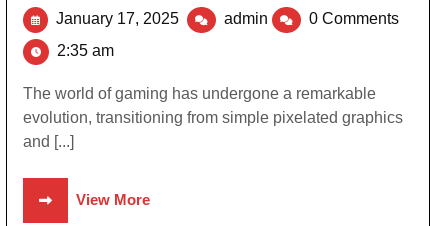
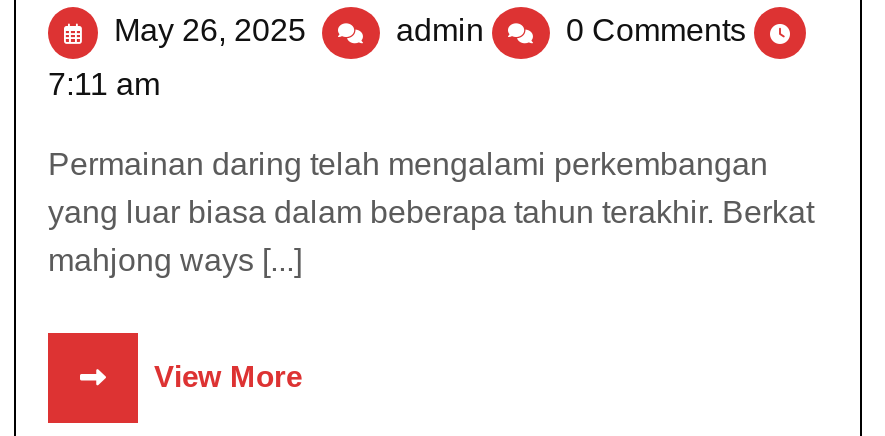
[56,10,183,27] January 17, 2025 -> [114,13,314,47] May 26, 2025
[53,42,114,59] 2:35 am -> [48,67,160,101] 7:11 am
[23,85,403,150] The world of gaming has undergone a remarkable | evolution, transitioning from simple pixelated graphics | and [...] -> [48,147,814,277] Permainan daring telah mengalami perkembangan | yang luar biasa dalam beberapa tahun terakhir. Berkat | mahjong ways [...]

